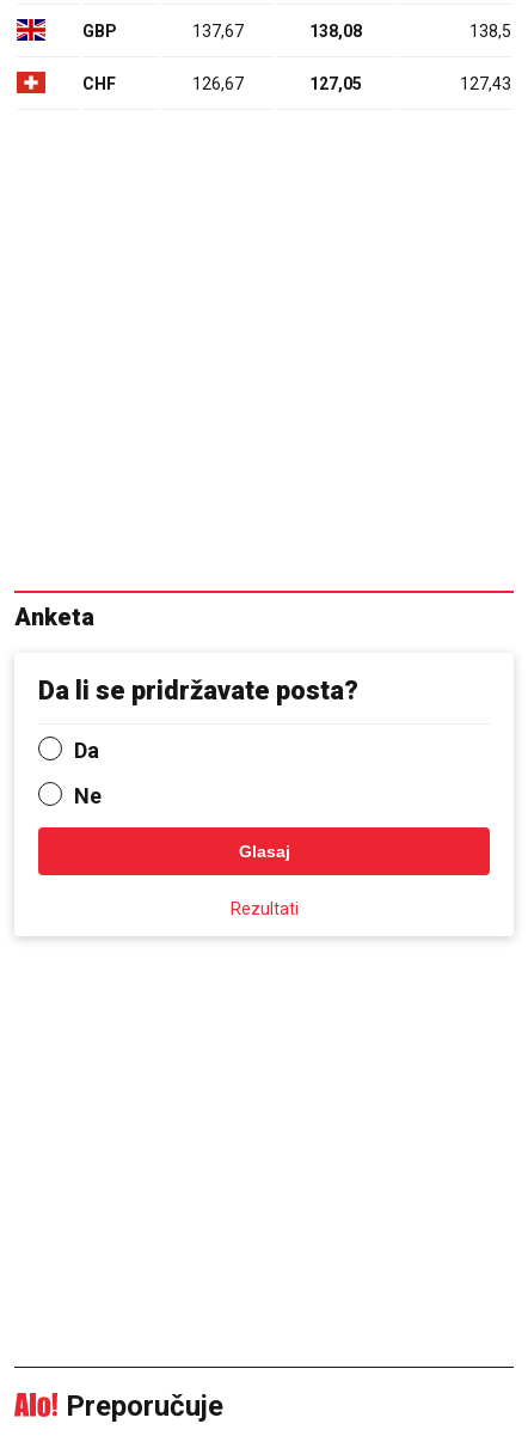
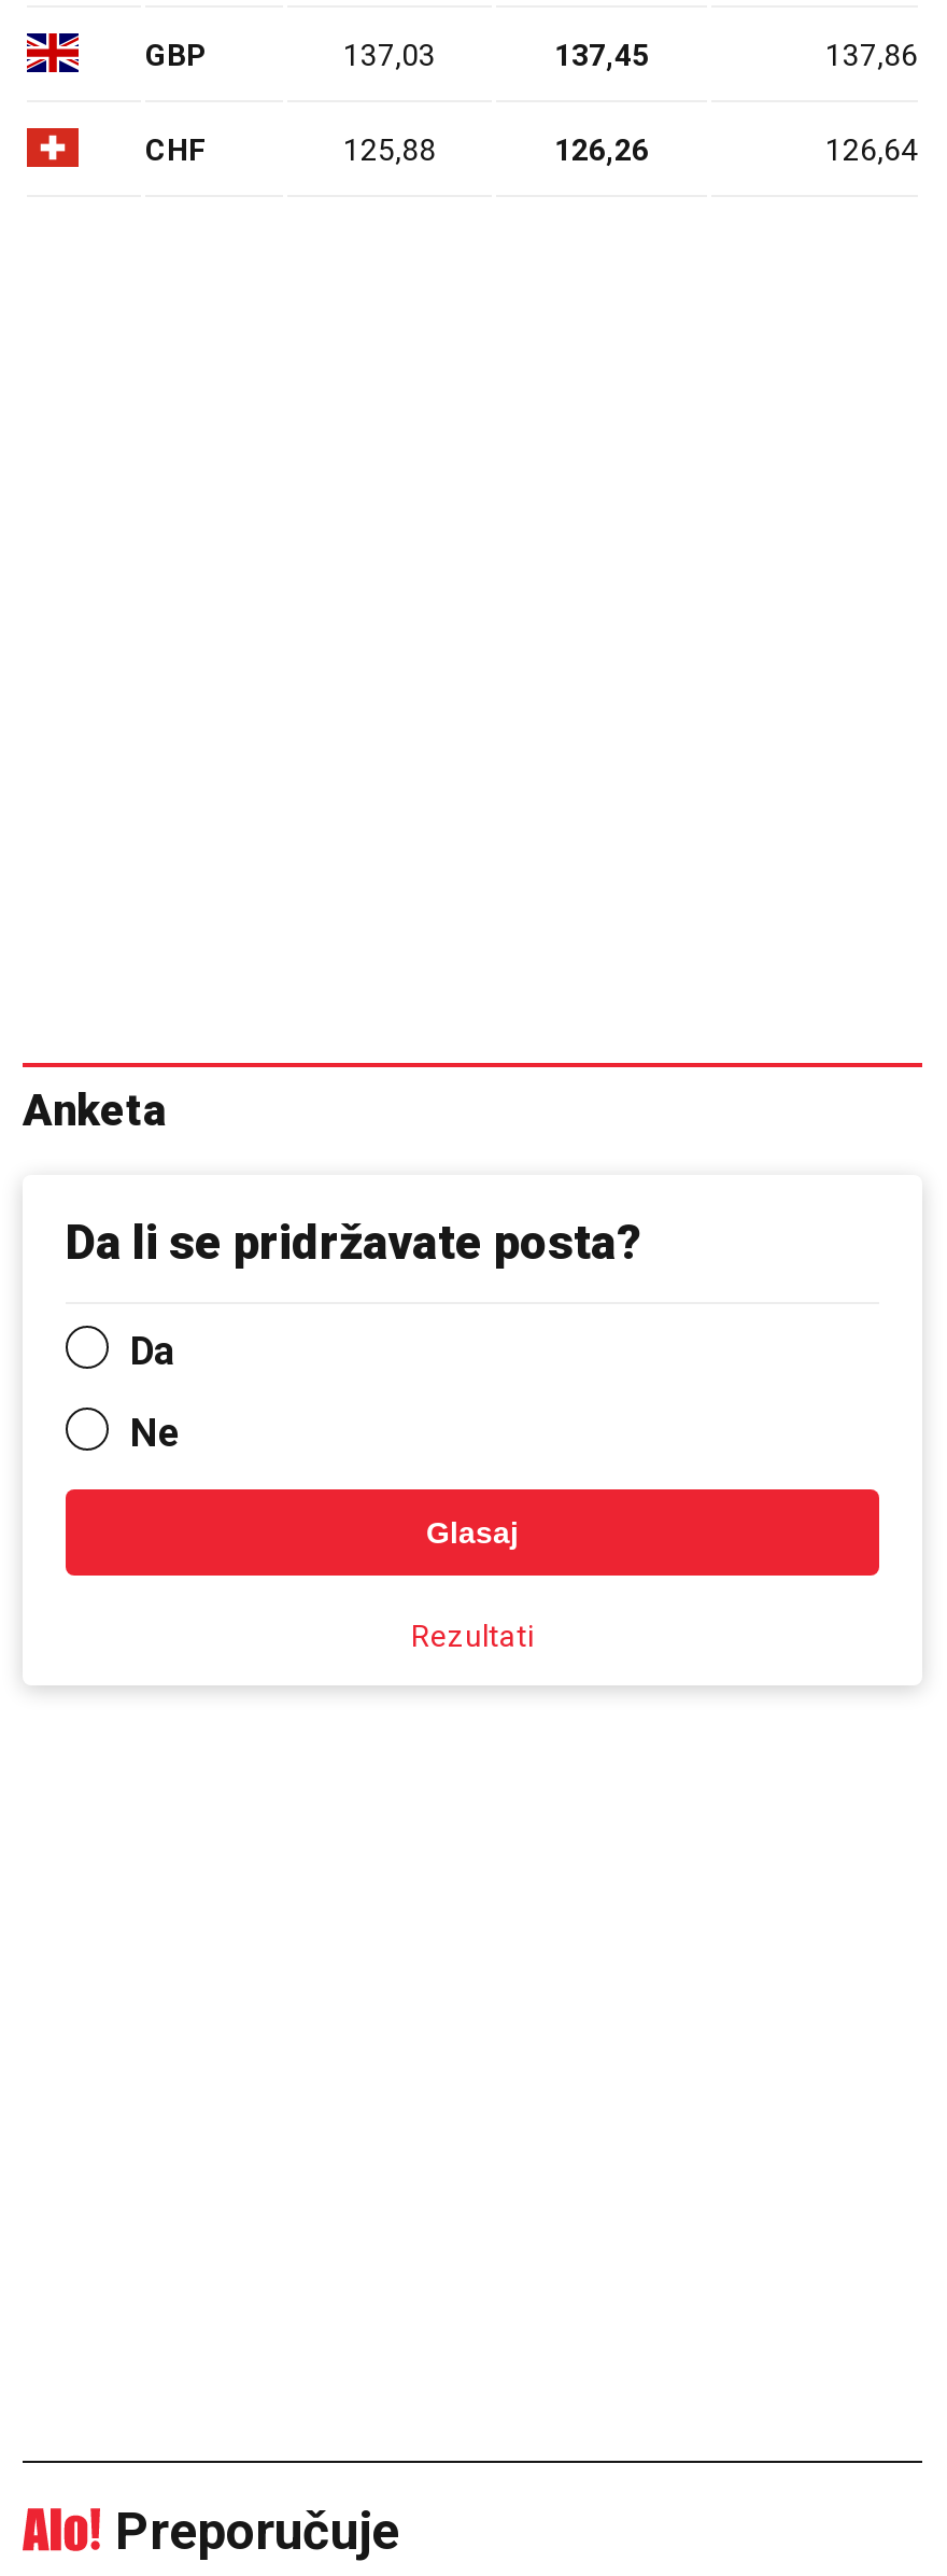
[192,22,244,41] 137,67 -> [343,38,436,73] 137,03
[309,22,362,41] 138,08 -> [554,38,649,73] 137,45
[469,22,511,41] 138,5 -> [825,38,918,73] 137,86
[192,74,244,94] 126,67 -> [343,133,436,168] 125,88
[309,74,362,94] 127,05 -> [554,133,649,168] 126,26
[460,74,511,94] 127,43 -> [825,133,918,168] 126,64

